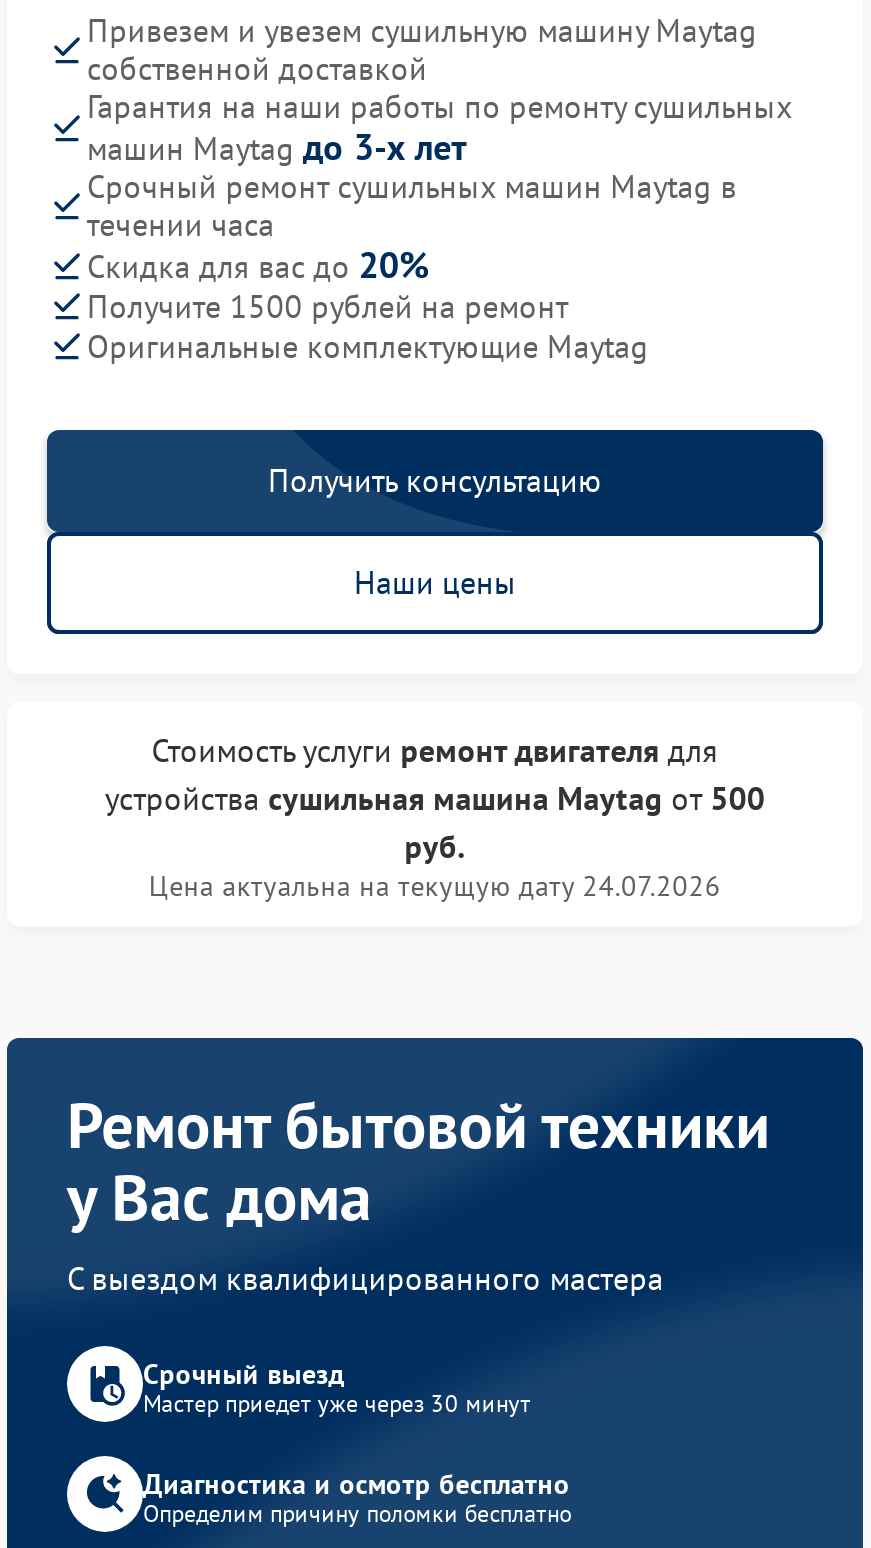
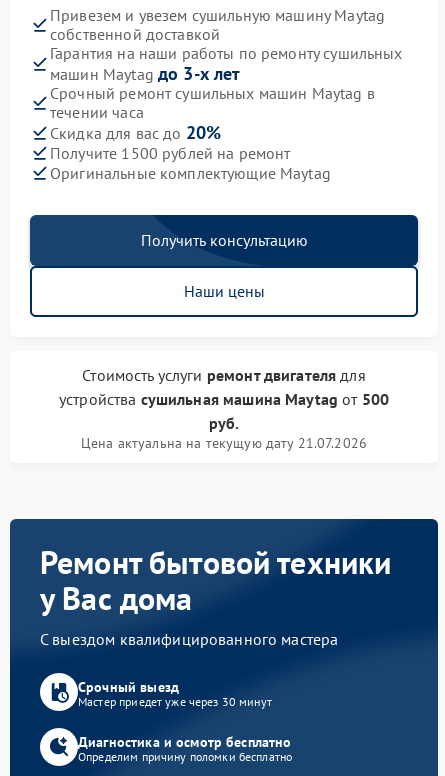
[149,868,721,904] Цена актуальна на текущую дату 24.07.2026 -> [81,434,367,452] Цена актуальна на текущую дату 21.07.2026

